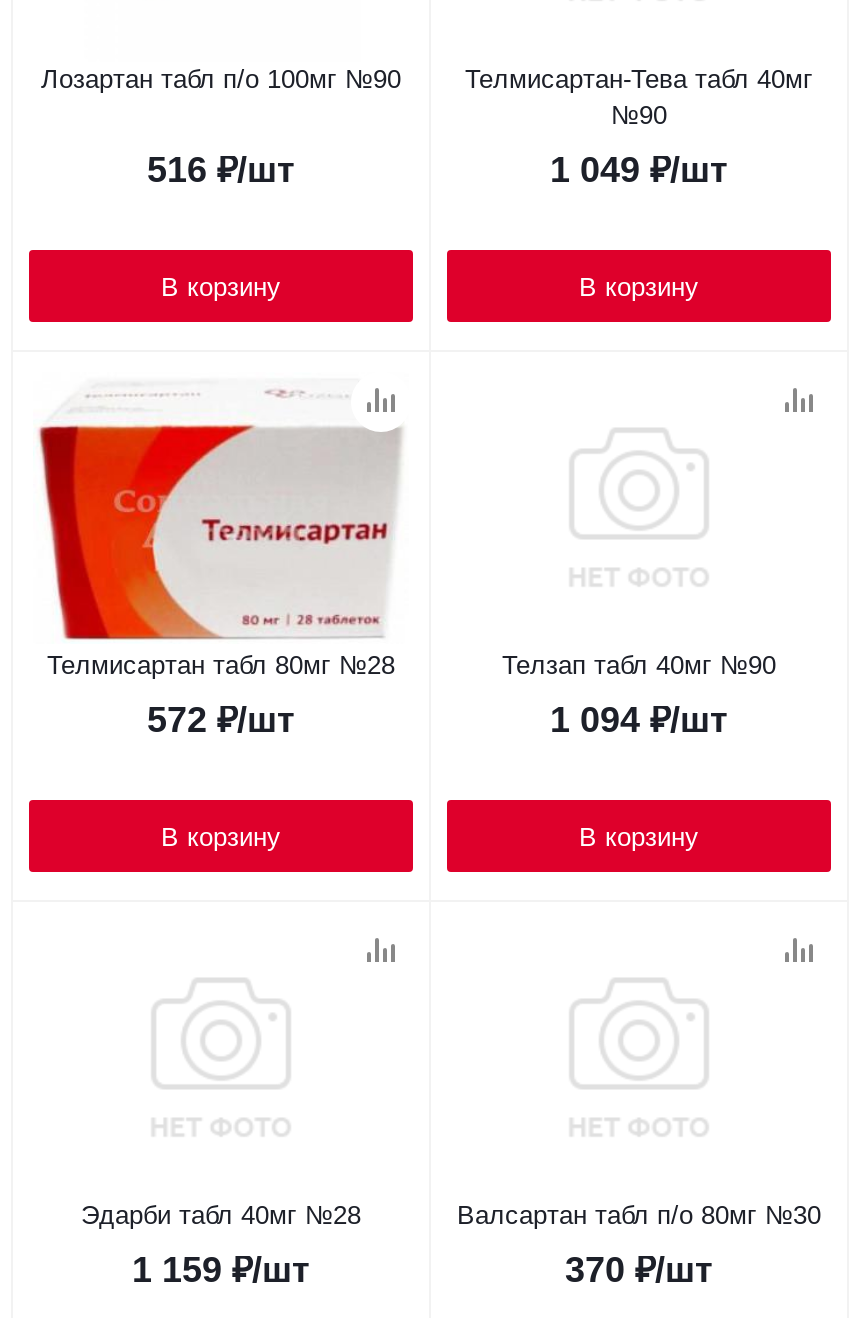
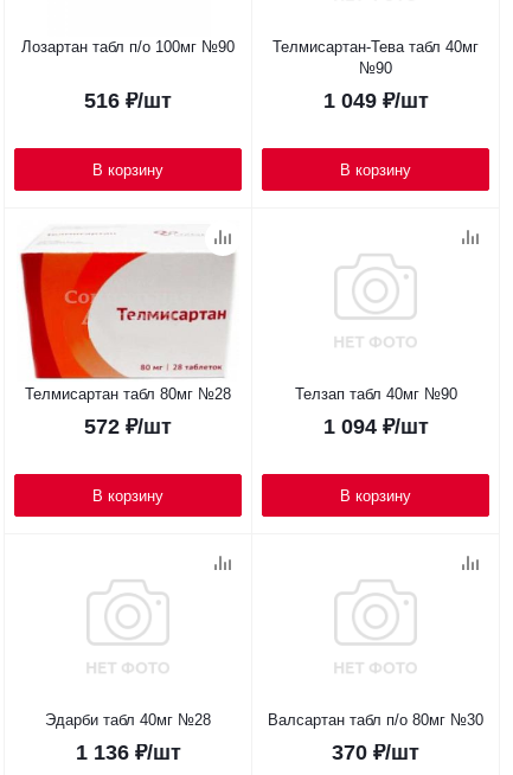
[132,1250,310,1290] 1 159 ₽/шт -> [75,741,181,764] 1 136 ₽/шт

